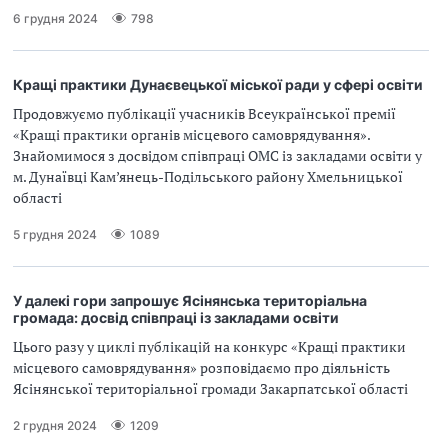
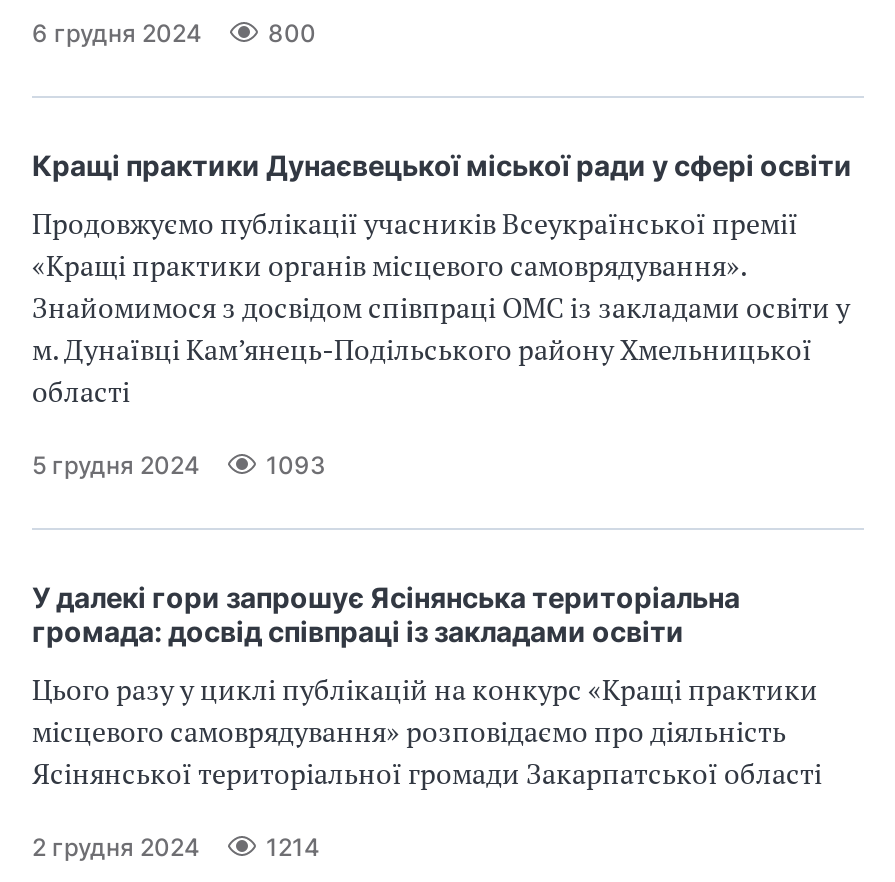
[131,10,154,25] 798 -> [268,17,316,47] 800
[130,226,160,241] 1089 -> [266,449,326,479] 1093
[130,417,159,432] 1209 -> [266,831,320,861] 1214

